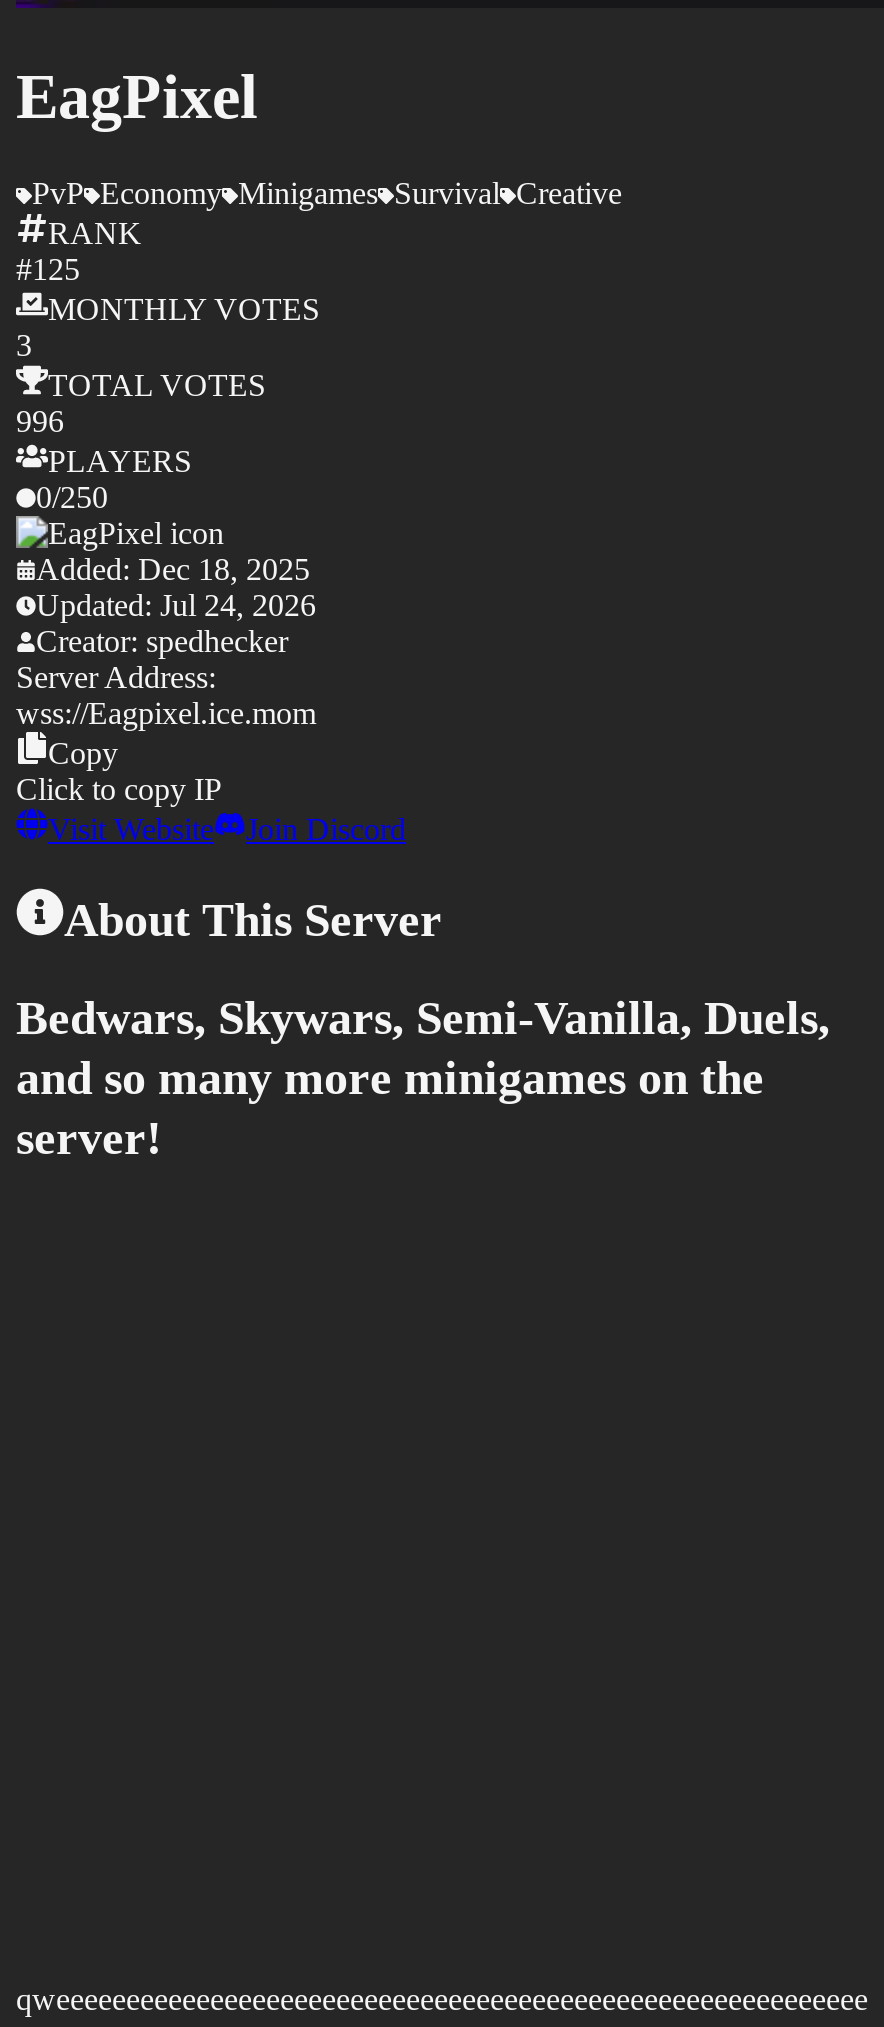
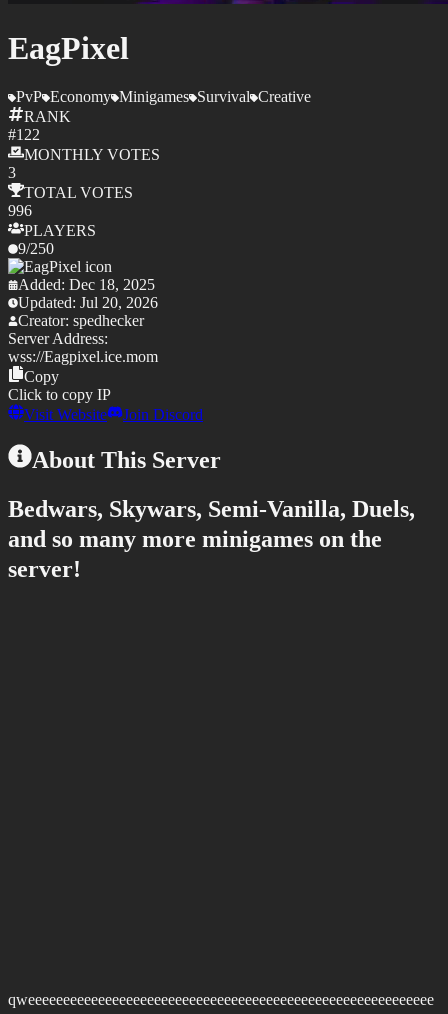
[16,252,80,286] #125 -> [8,126,40,143] #122
[36,480,108,514] 0/250 -> [18,240,54,257] 9/250
[36,588,316,622] Updated: Jul 24, 2026 -> [18,294,158,311] Updated: Jul 20, 2026

